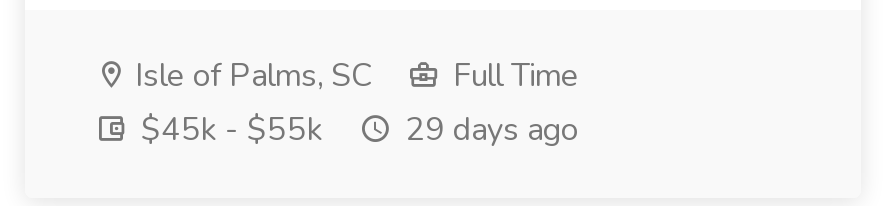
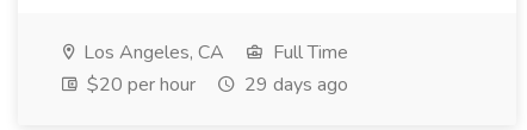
[127,54,371,98] Isle of Palms, SC -> [79,39,224,66] Los Angeles, CA
[133,108,579,152] $45k - $55k 29 days ago -> [82,72,348,98] $20 per hour 29 days ago

